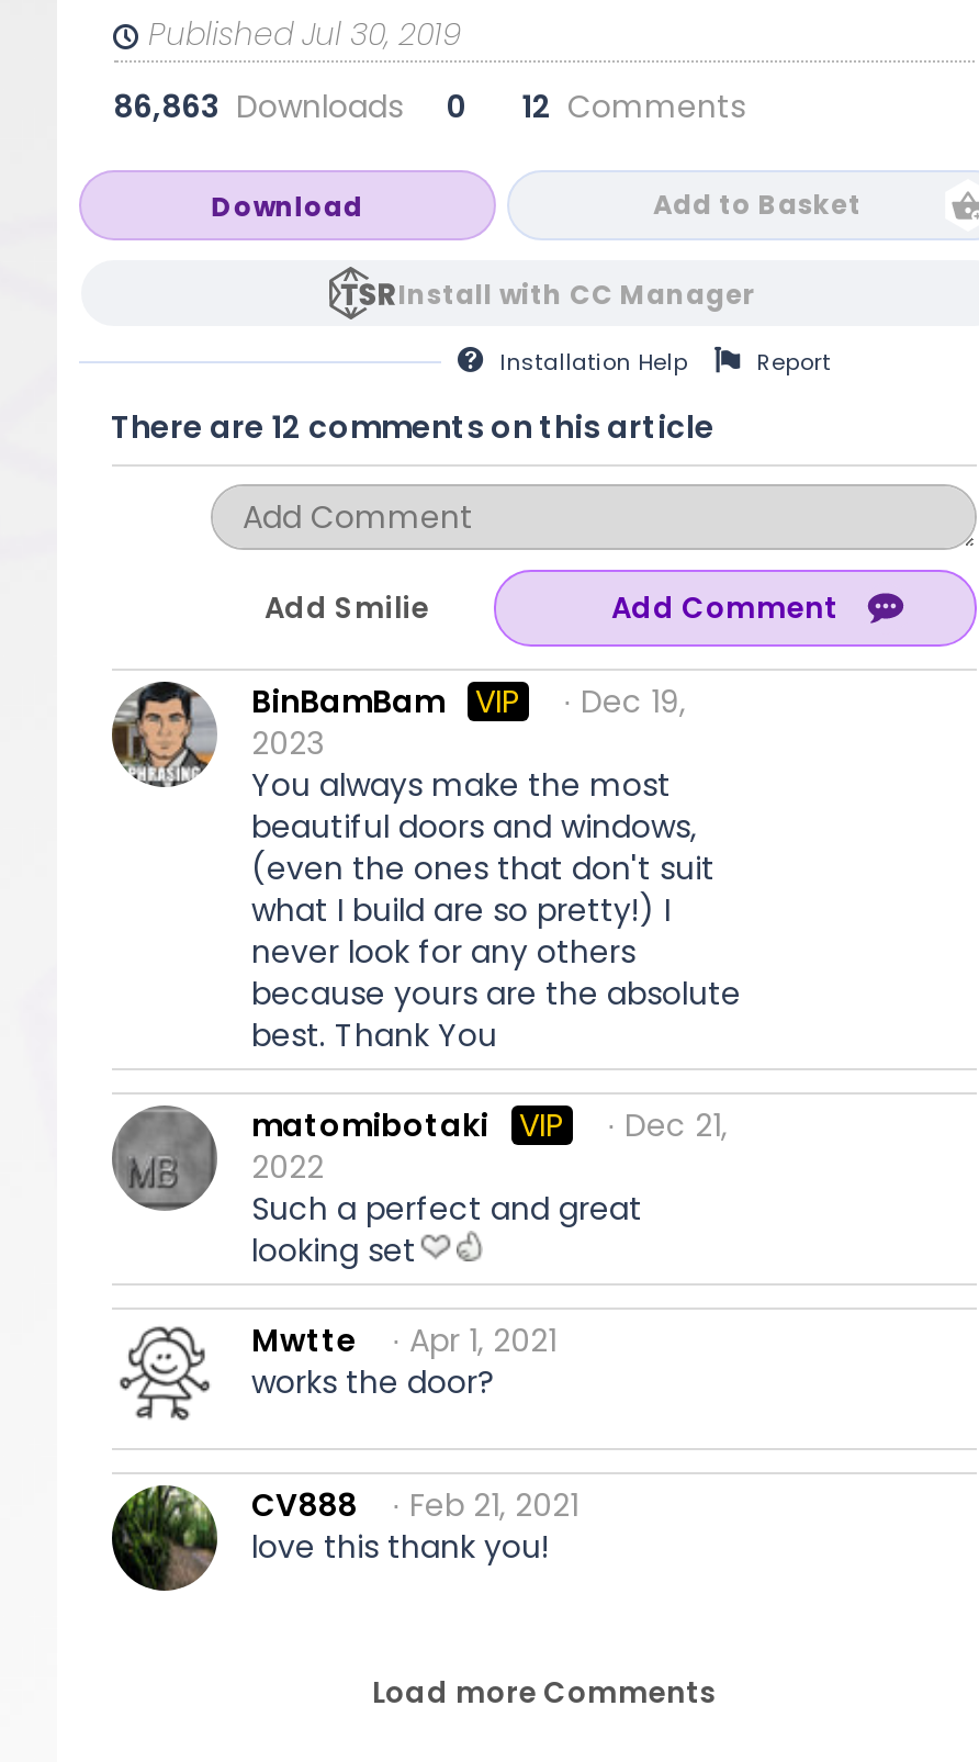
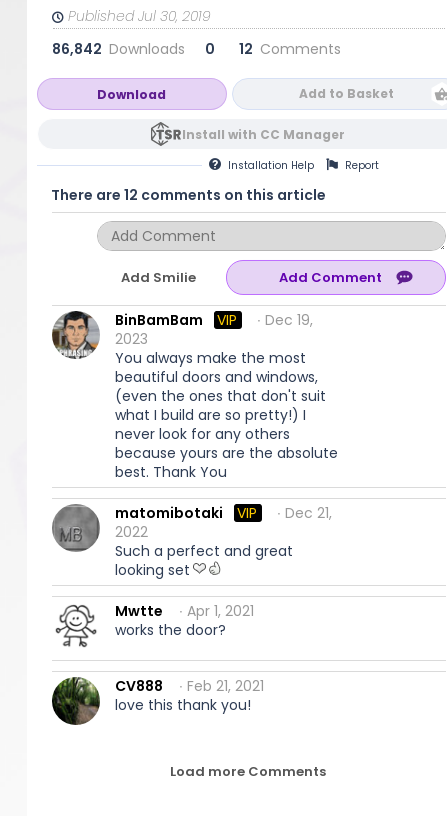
[113,84,745,128] 86,863 Downloads 0 12 Comments -> [52,39,341,59] 86,842 Downloads 0 12 Comments

